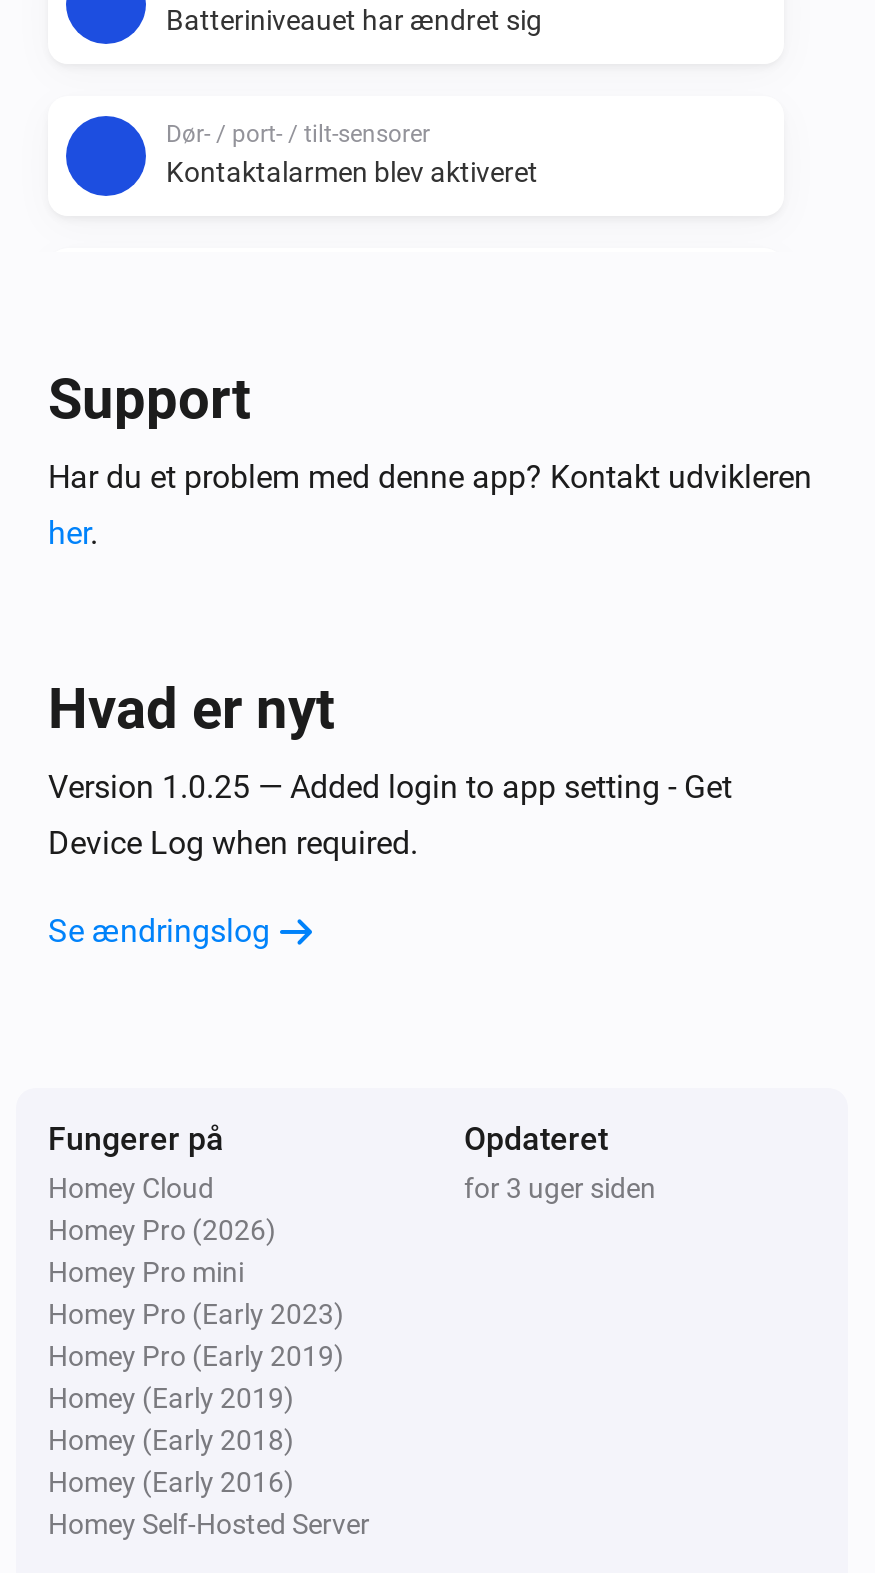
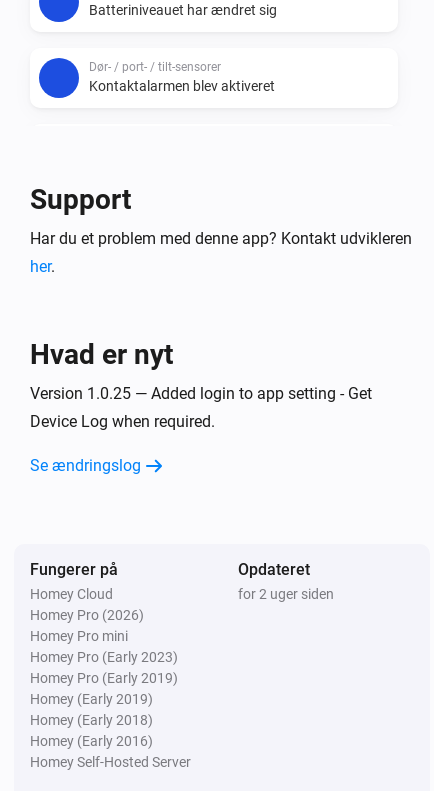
[464,1171,656,1203] for 3 uger siden -> [238,586,334,602] for 2 uger siden

